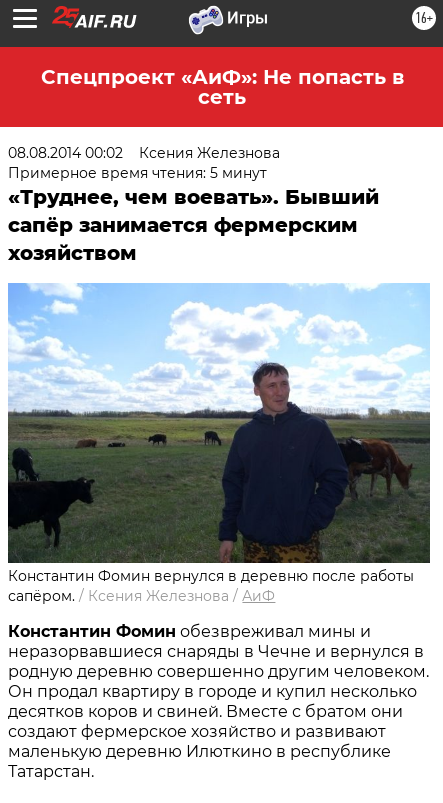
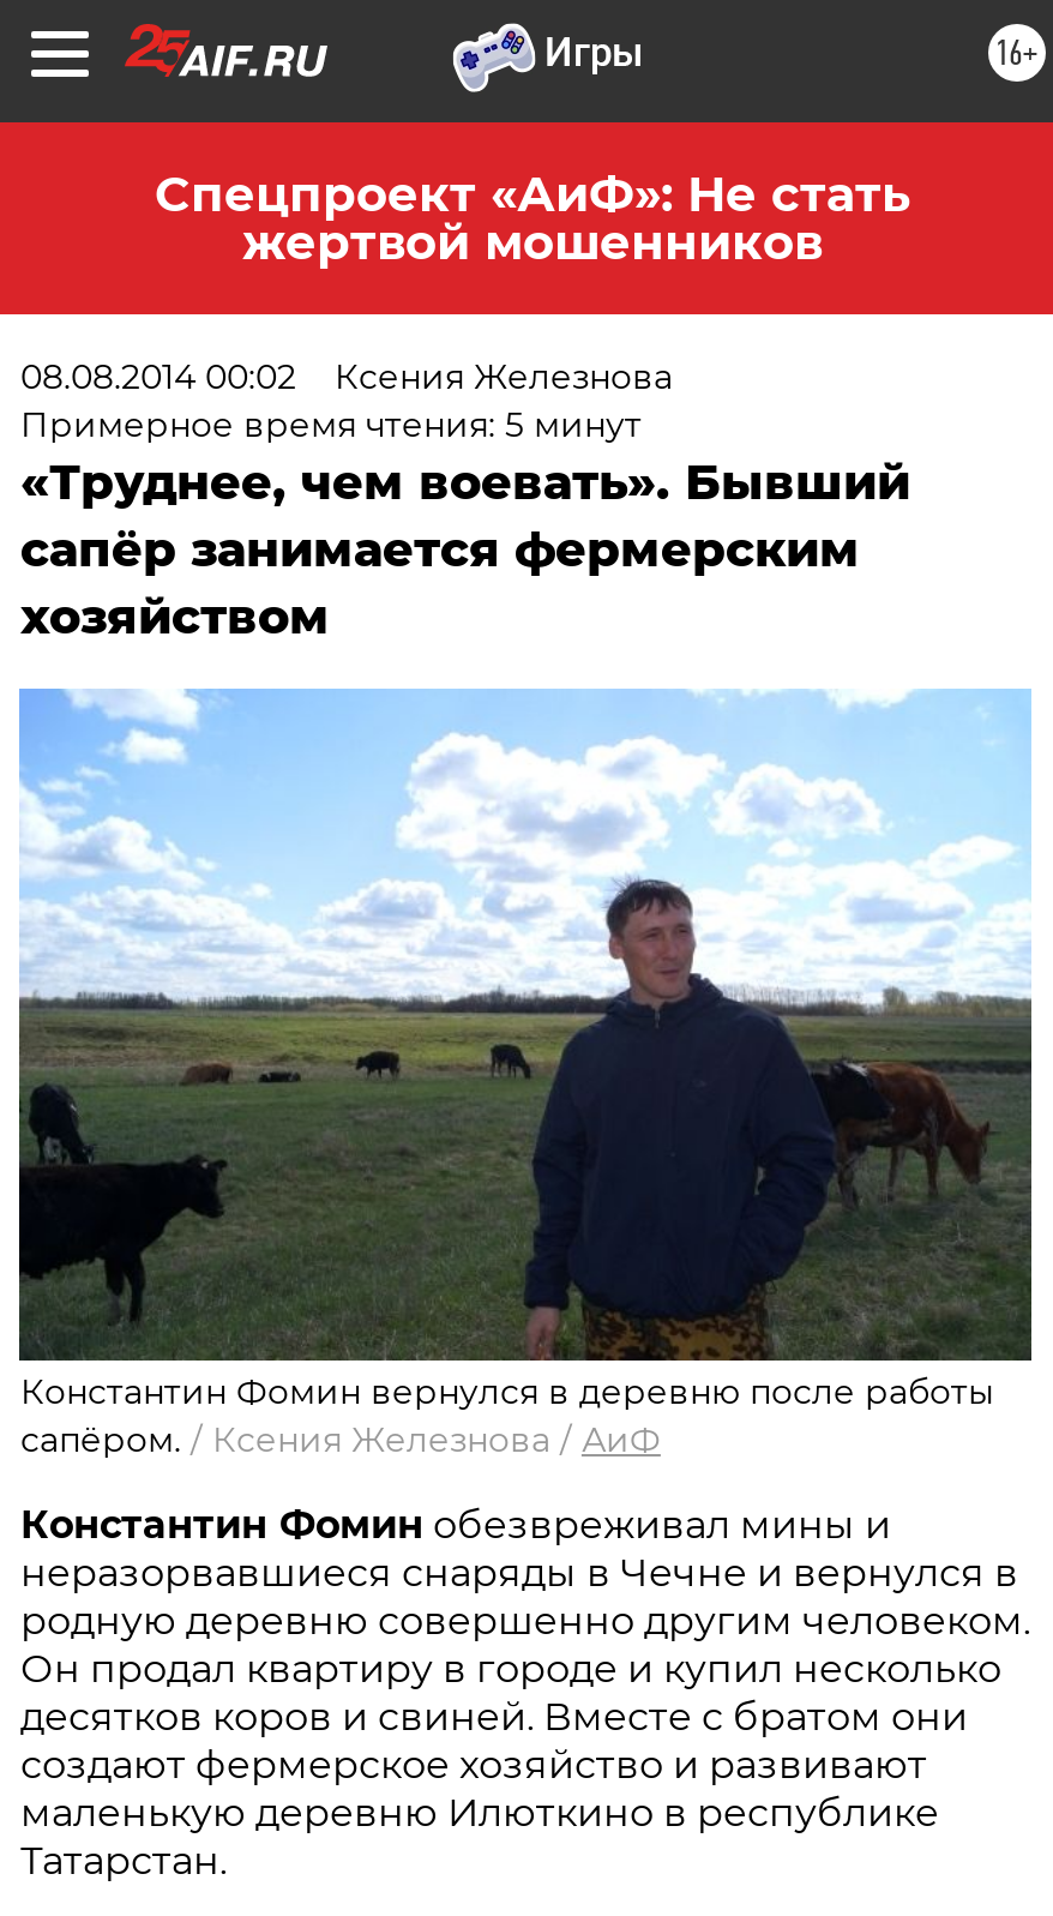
[40,65,403,109] Спецпроект «АиФ»: Не попасть в | сеть -> [155,166,910,271] Спецпроект «АиФ»: Не стать | жертвой мошенников

